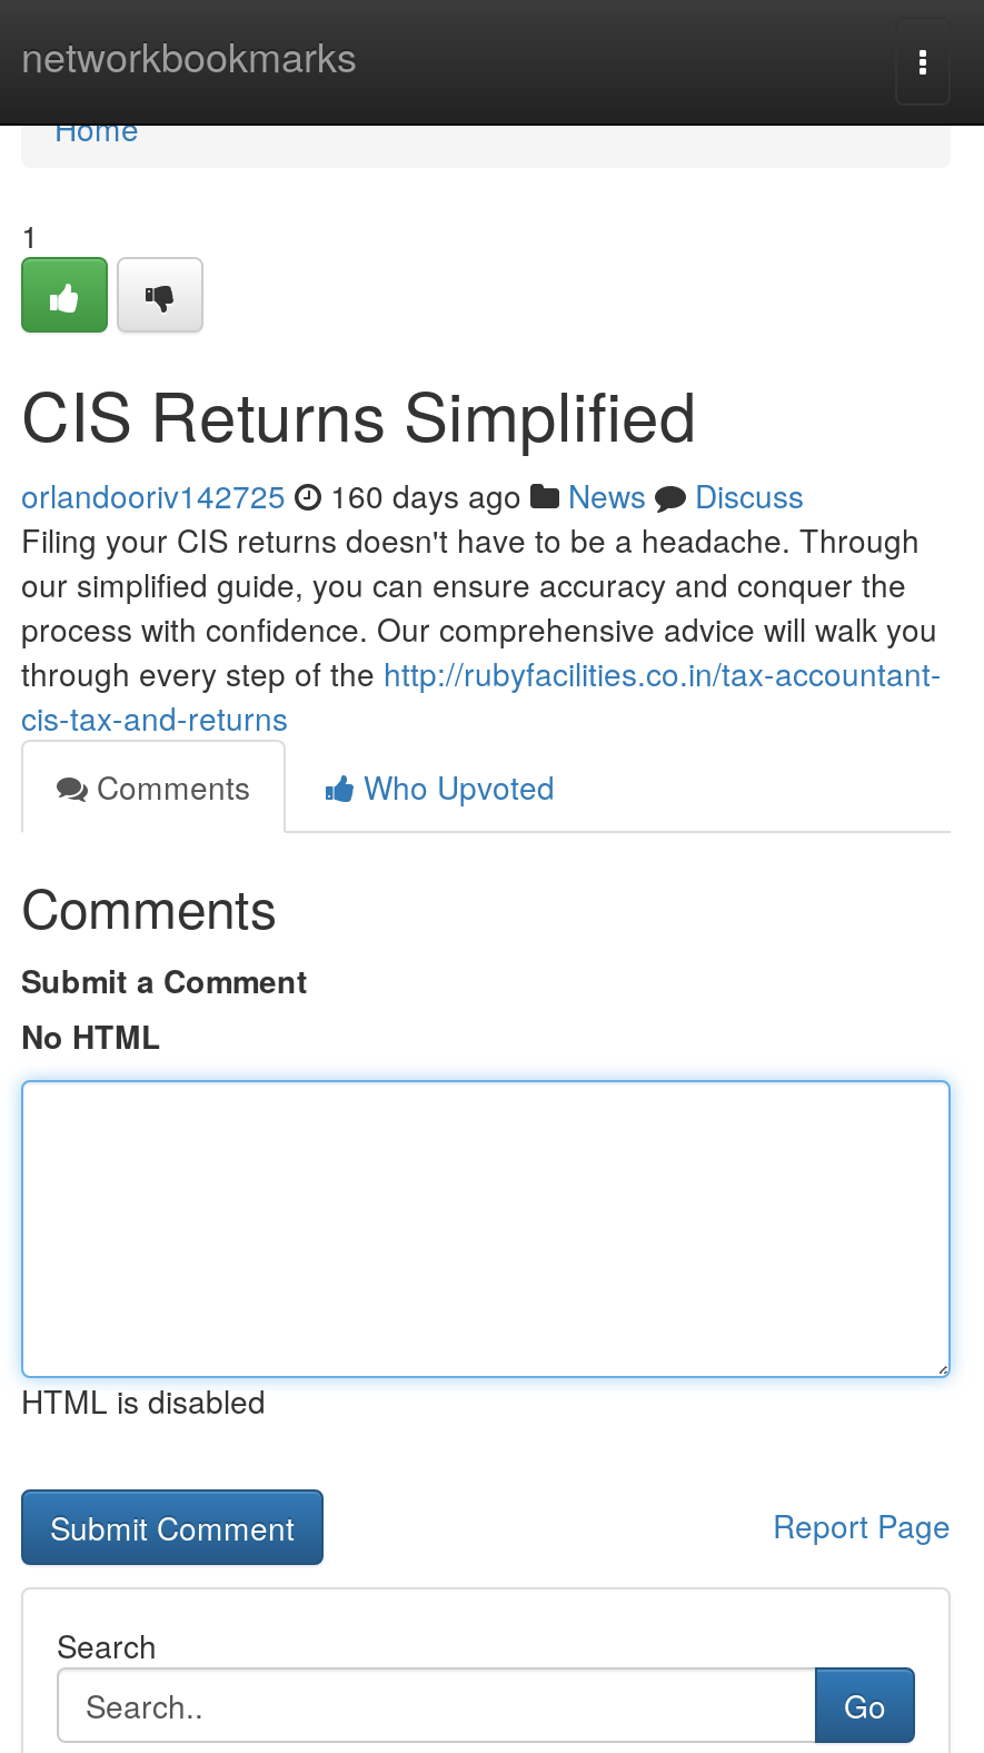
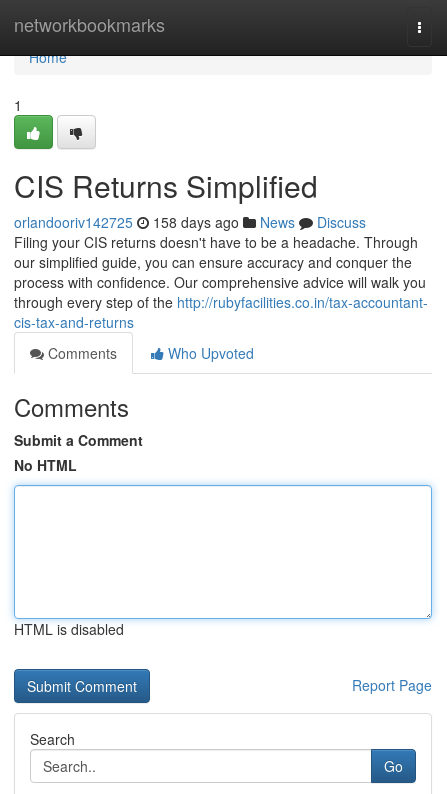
[21,473,804,517] orlandooriv142725 160 days ago News Discuss -> [14,212,366,232] orlandooriv142725 158 days ago News Discuss

